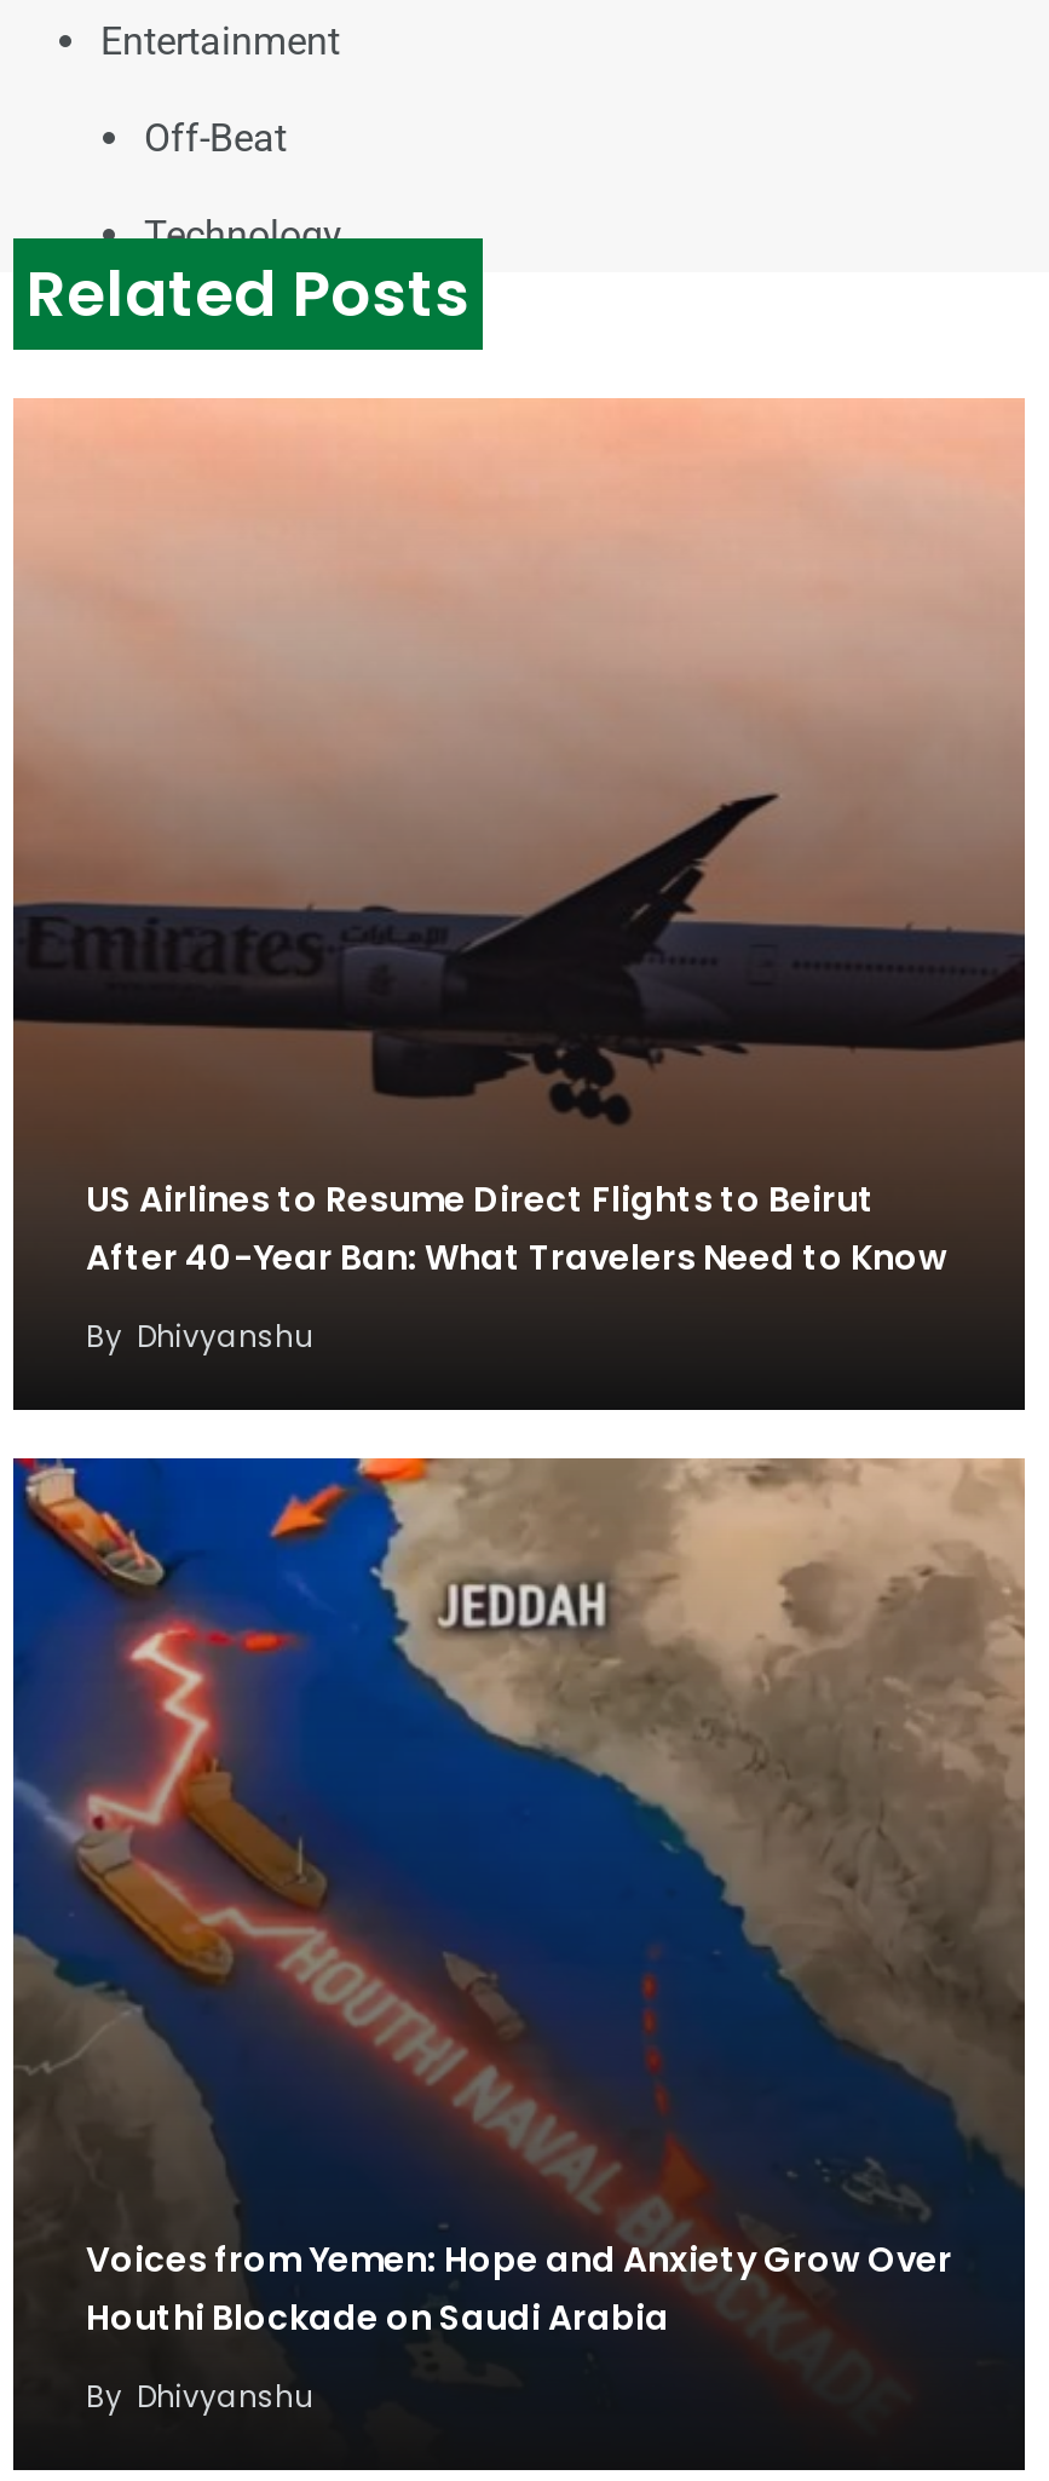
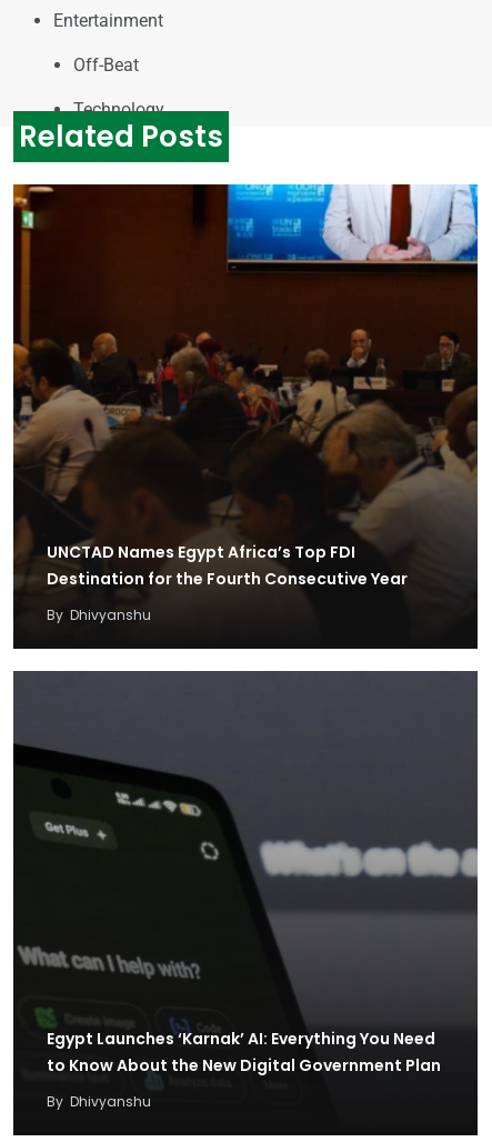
[11,396,1027,1282] [image] | US Airlines to Resume Direct Flights to Beirut | After 40-Year Ban: What Travelers Need to Know -> [12,183,479,590] [image] | UNCTAD Names Egypt Africa’s Top FDI | Destination for the Fourth Consecutive Year
[11,1456,1027,2342] [image] | Voices from Yemen: Hope and Anxiety Grow Over | Houthi Blockade on Saudi Arabia -> [12,670,479,1077] [image] | Egypt Launches ‘Karnak’ AI: Everything You Need | to Know About the New Digital Government Plan

